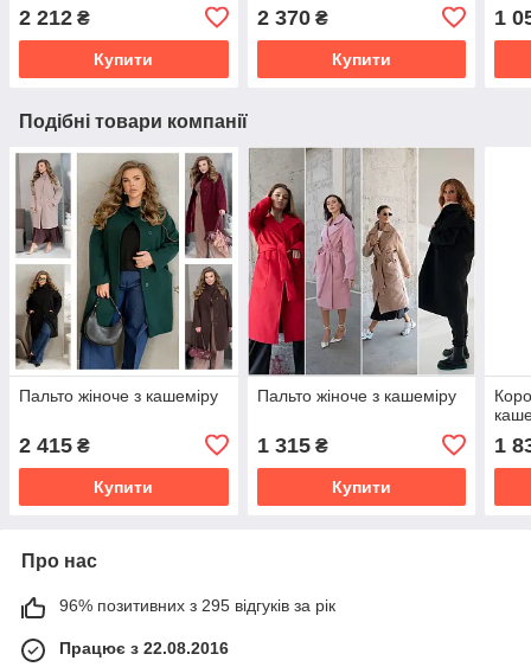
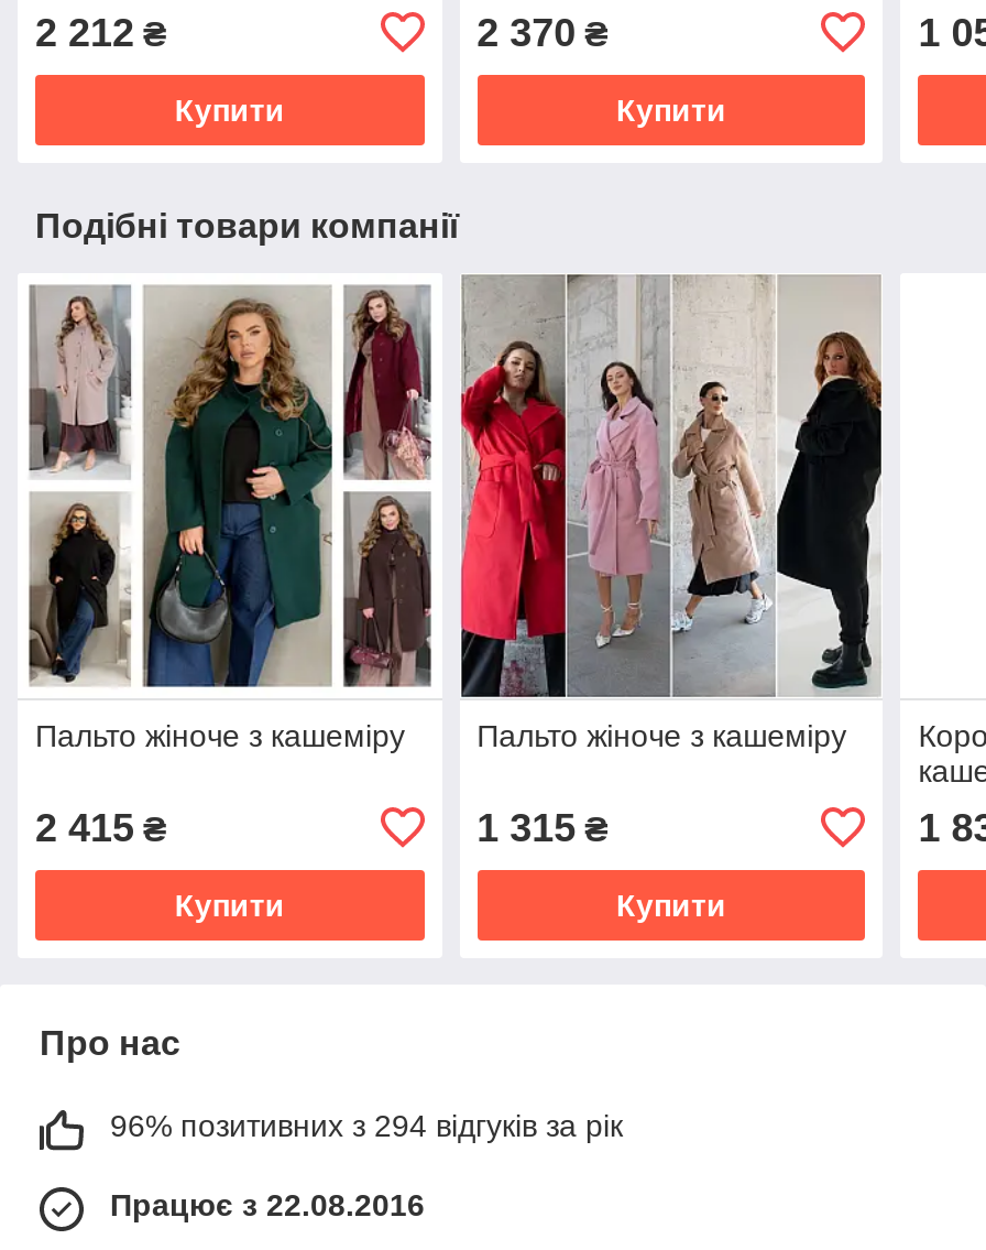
[59,595,335,614] 96% позитивних з 295 відгуків за рік -> [110,1107,623,1142] 96% позитивних з 294 відгуків за рік

